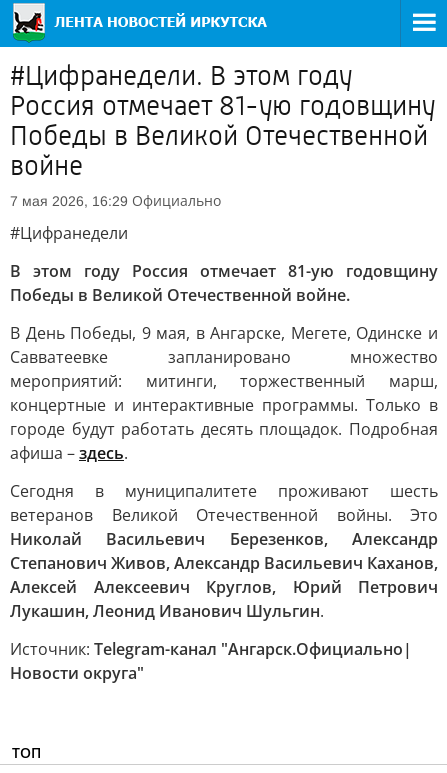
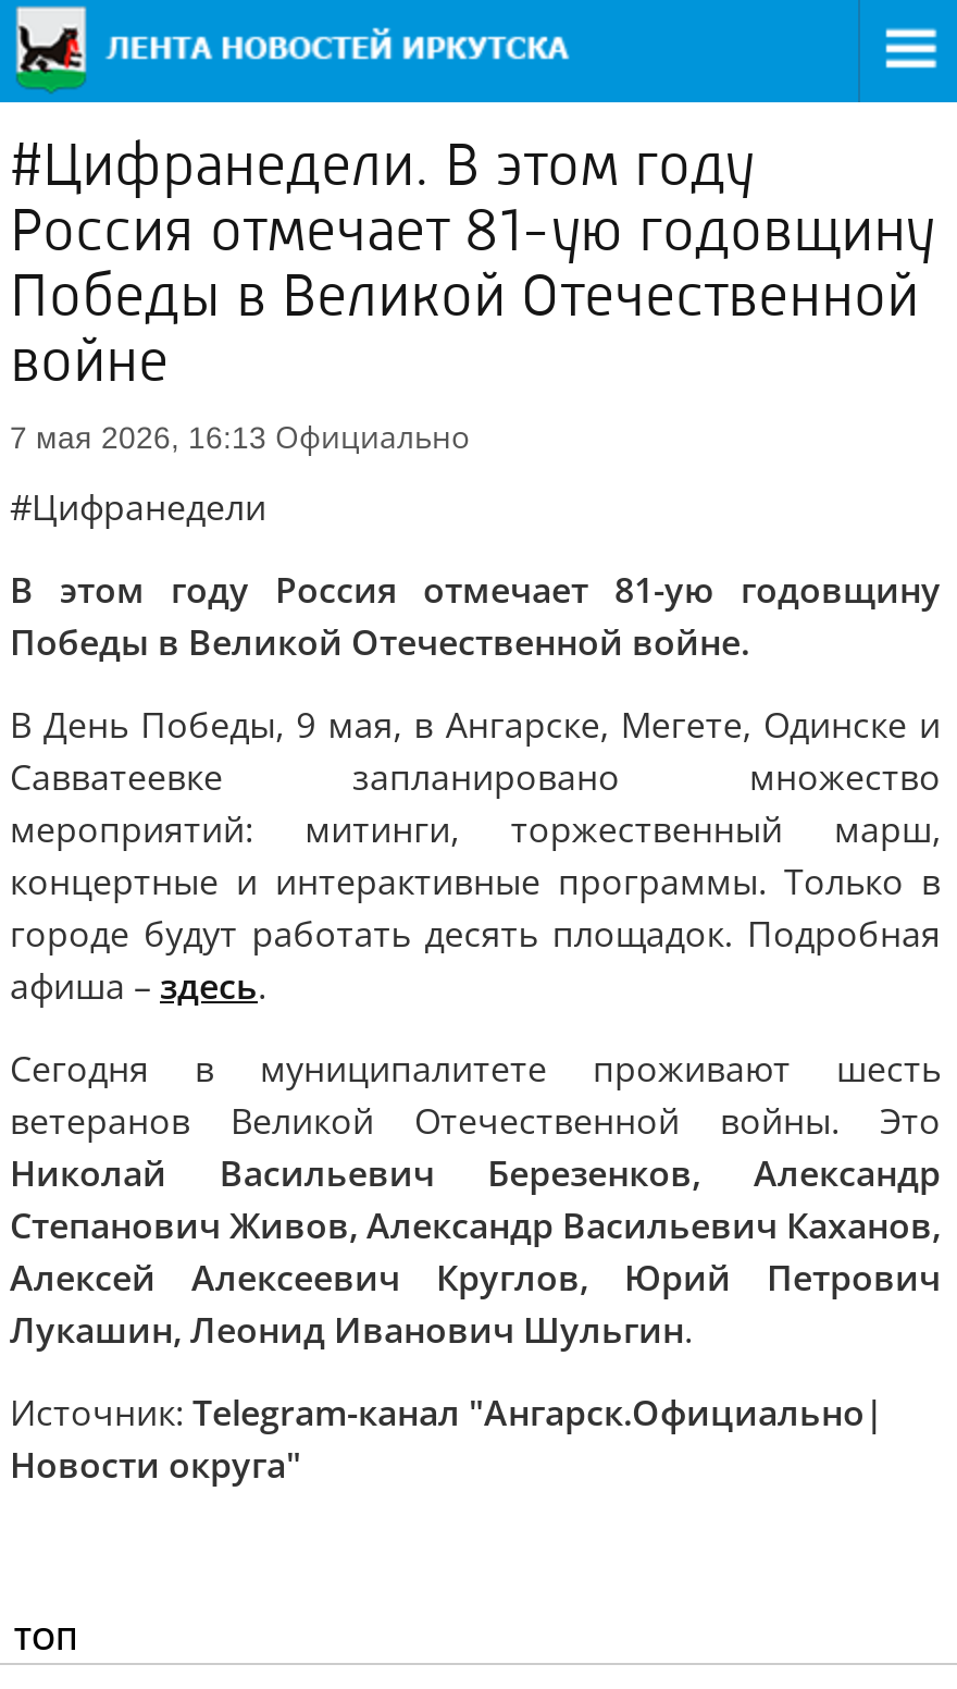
[10,191,221,210] 7 мая 2026, 16:29 Официально -> [10,416,469,457] 7 мая 2026, 16:13 Официально

